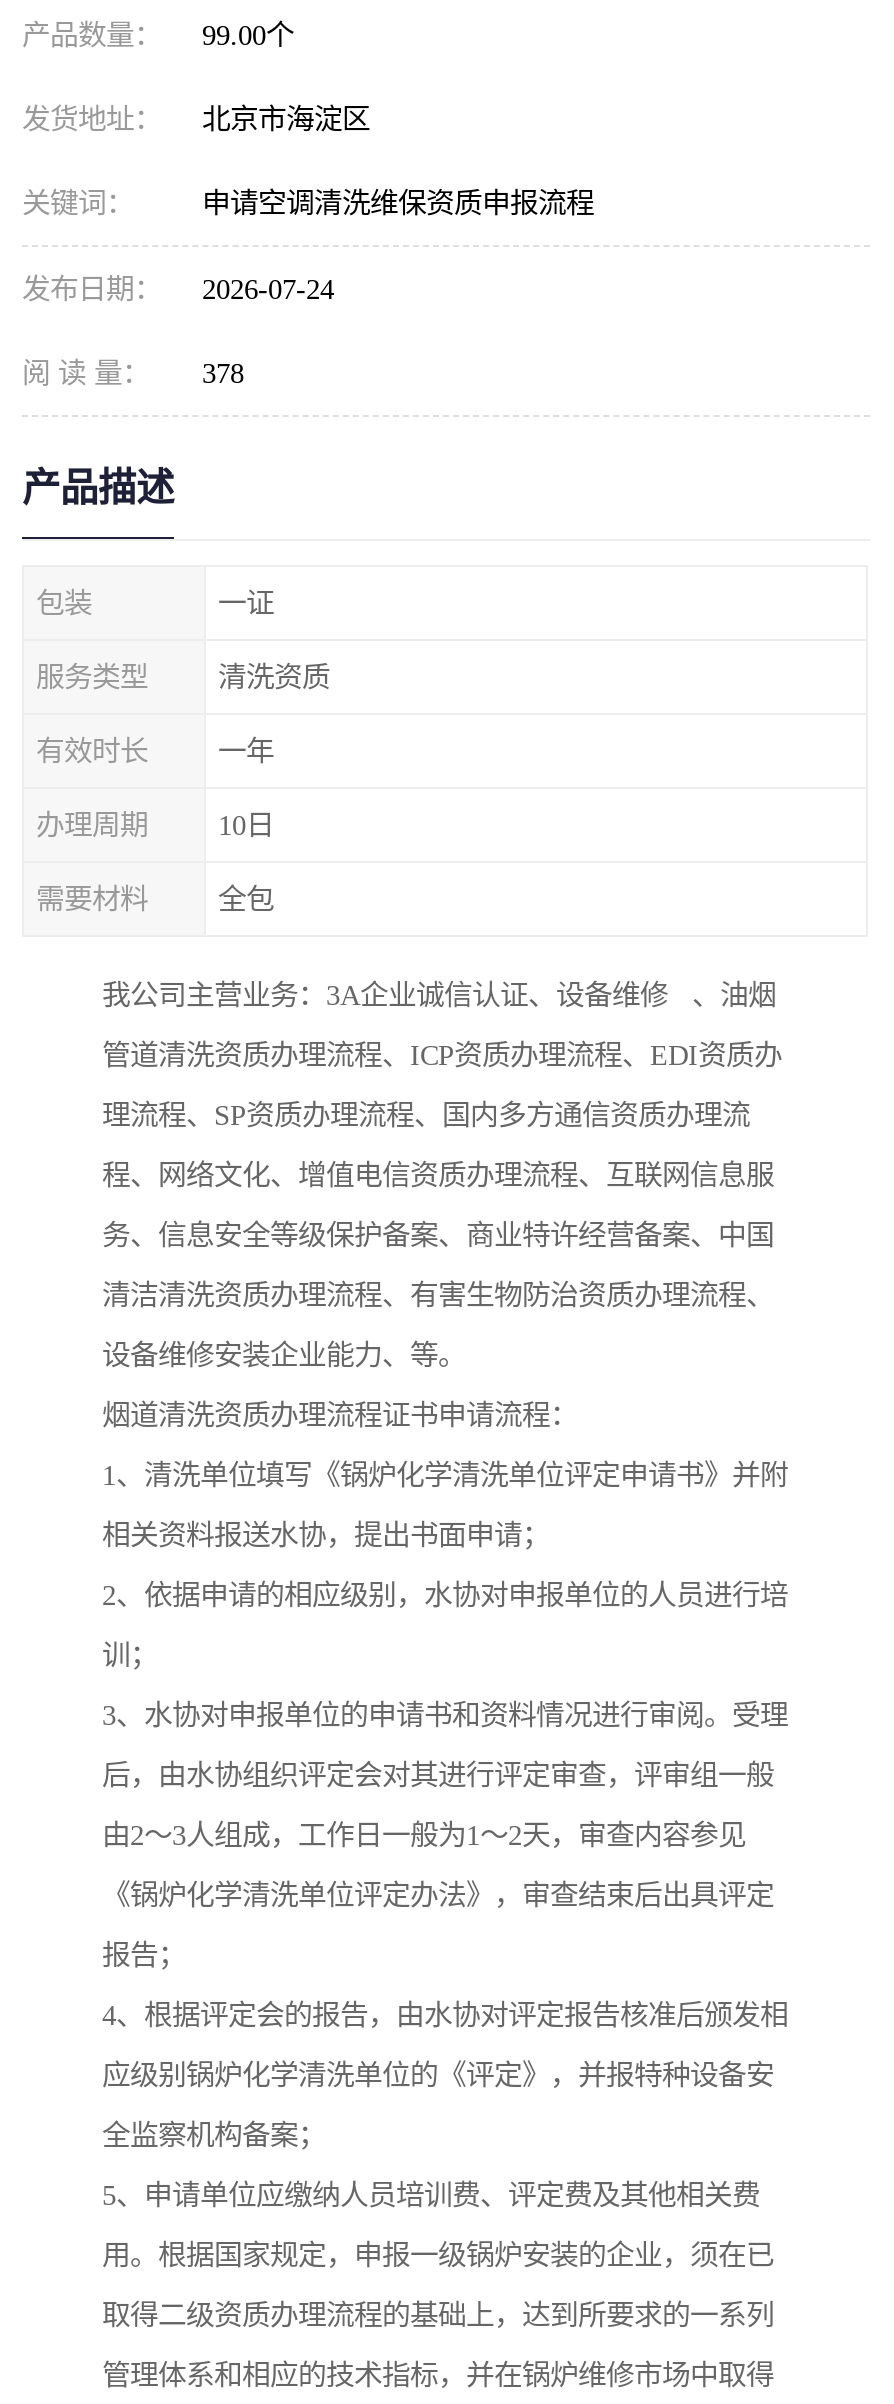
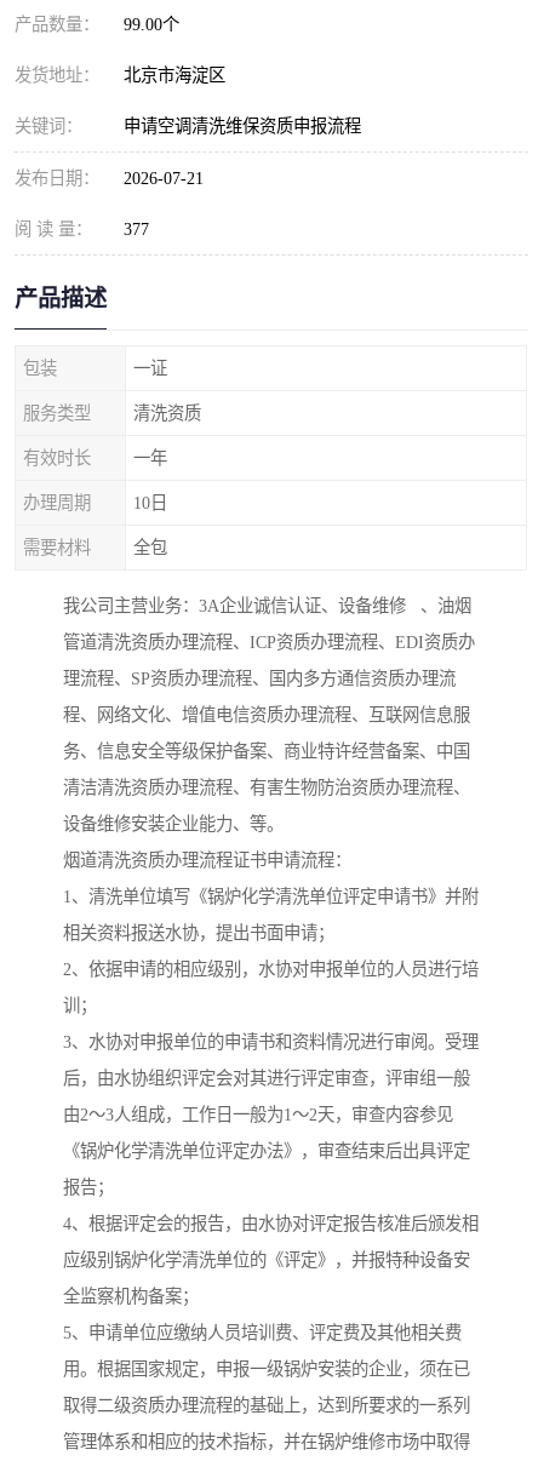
[22,273,334,305] 发布日期： 2026-07-24 -> [15,168,204,188] 发布日期： 2026-07-21
[22,357,244,389] 阅 读 量： 378 -> [15,219,149,239] 阅 读 量： 377

